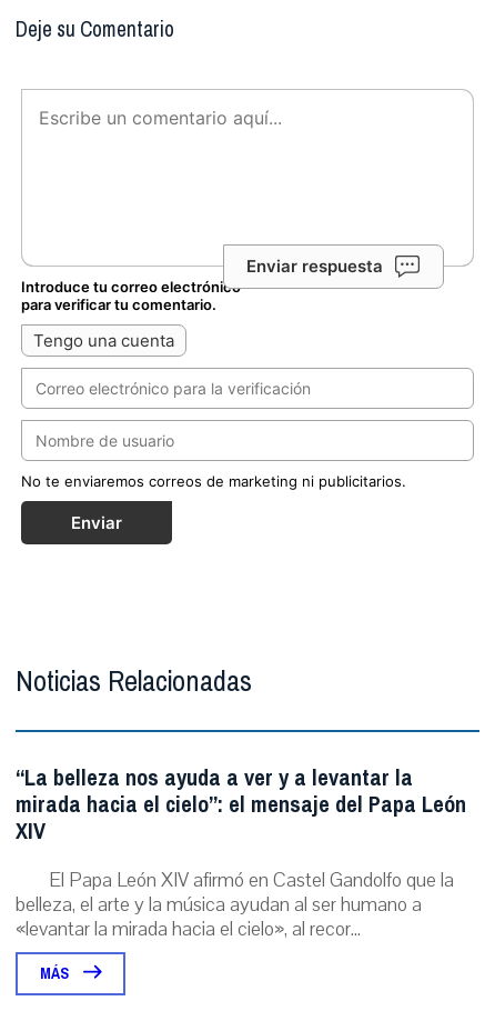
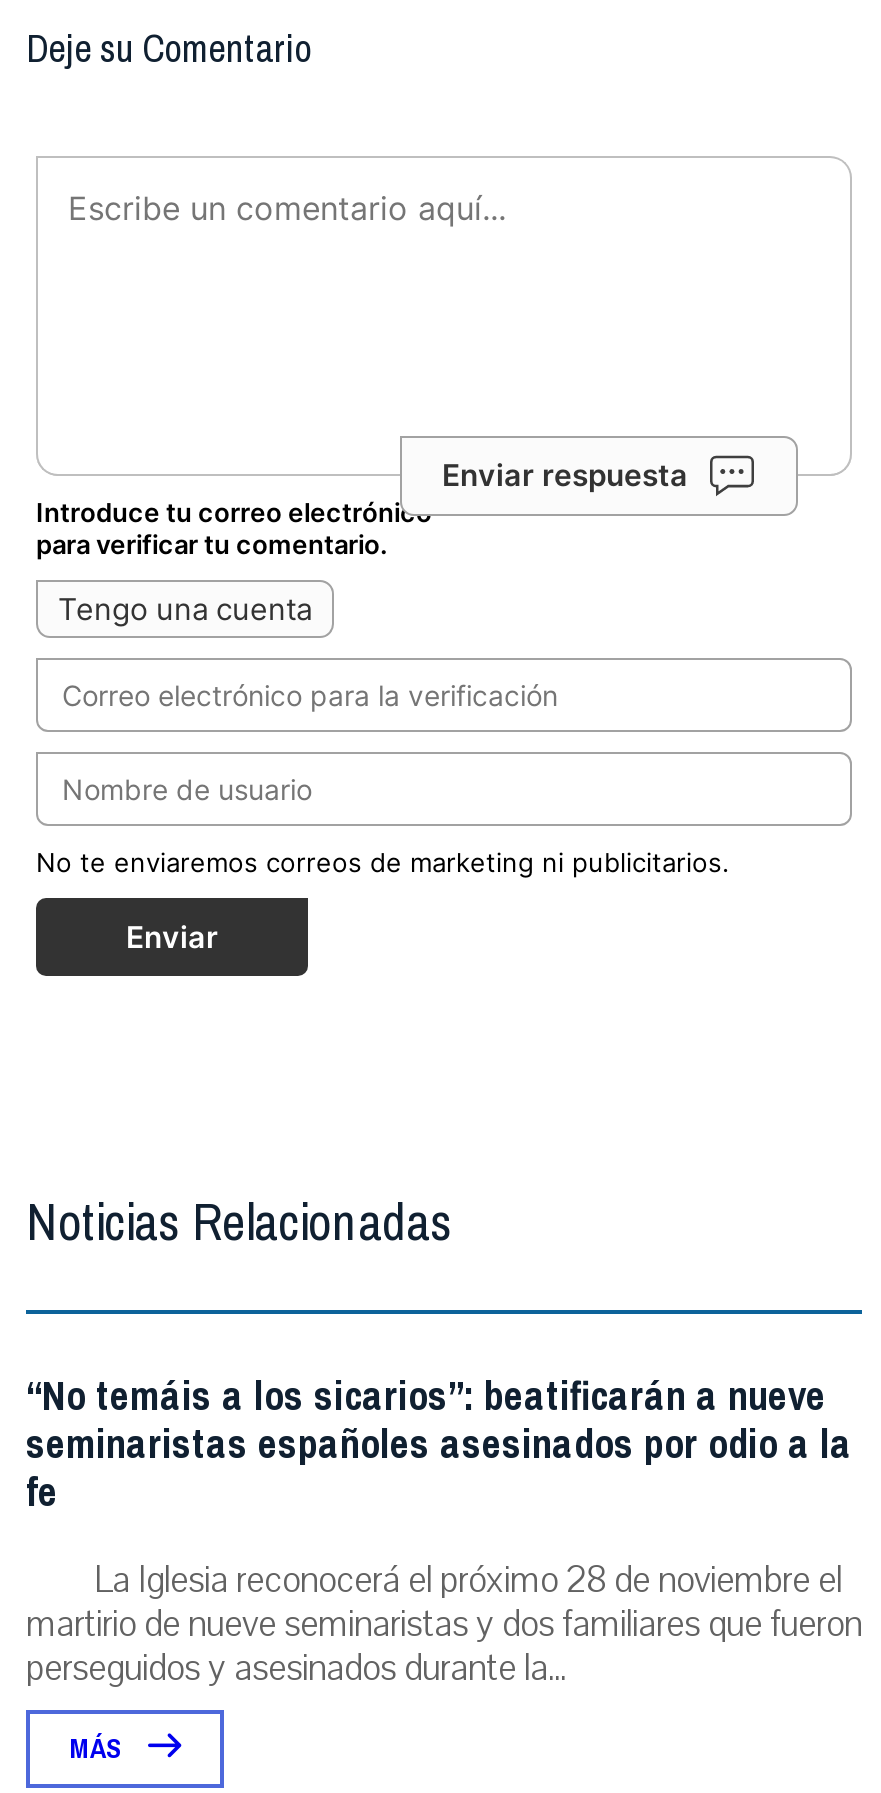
[16,758,466,943] “La belleza nos ayuda a ver y a levantar la | mirada hacia el cielo”: el mensaje del Papa León | XIV | El Papa León XIV afirmó en Castel Gandolfo que la | belleza, el arte y la música ayudan al ser humano a | «levantar la mirada hacia el cielo», al recor... -> [26,1361,862,1693] “No temáis a los sicarios”: beatificarán a nueve | seminaristas españoles asesinados por odio a la | fe | La Iglesia reconocerá el próximo 28 de noviembre el | martirio de nueve seminaristas y dos familiares que fueron | perseguidos y asesinados durante la...

